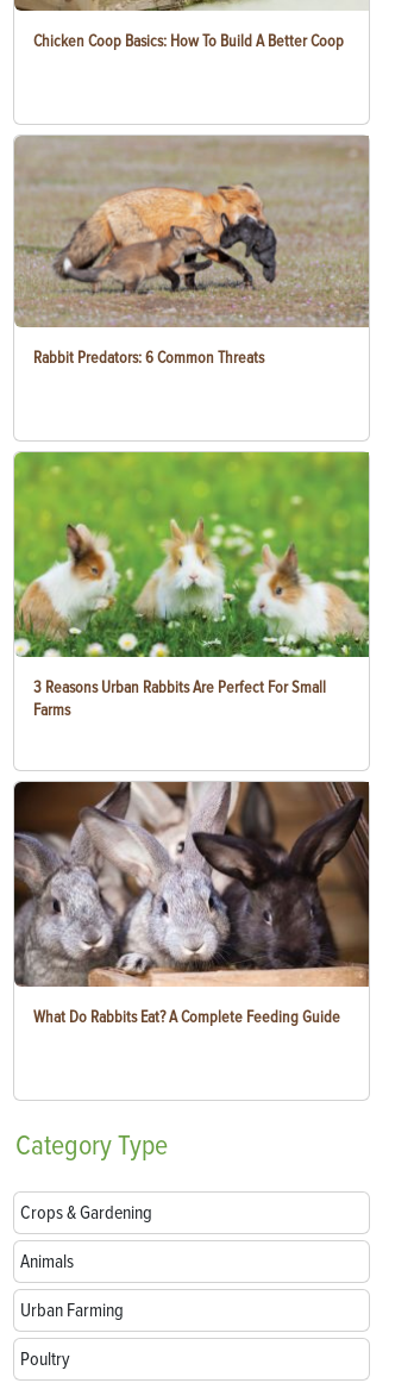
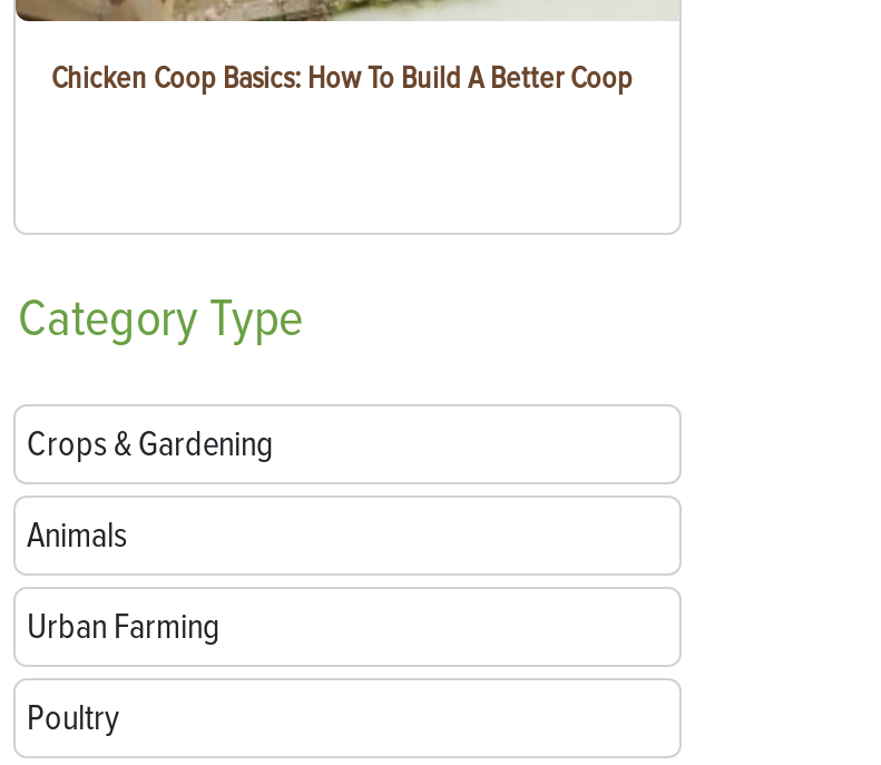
[14,134,369,368] [image] | Rabbit Predators: 6 Common Threats -> none
[13,451,370,720] [image] | 3 Reasons Urban Rabbits Are Perfect For Small | Farms -> none
[13,781,370,1027] [image] | What Do Rabbits Eat? A Complete Feeding Guide -> none

